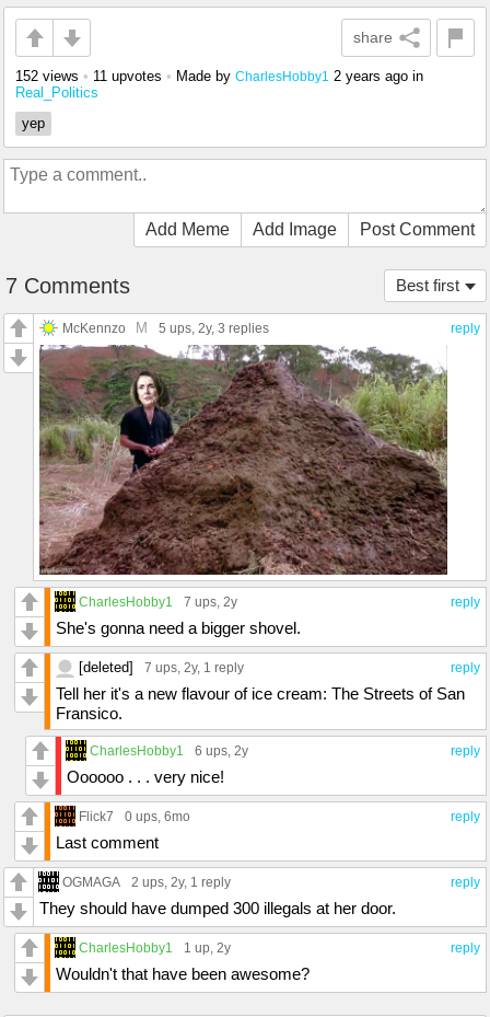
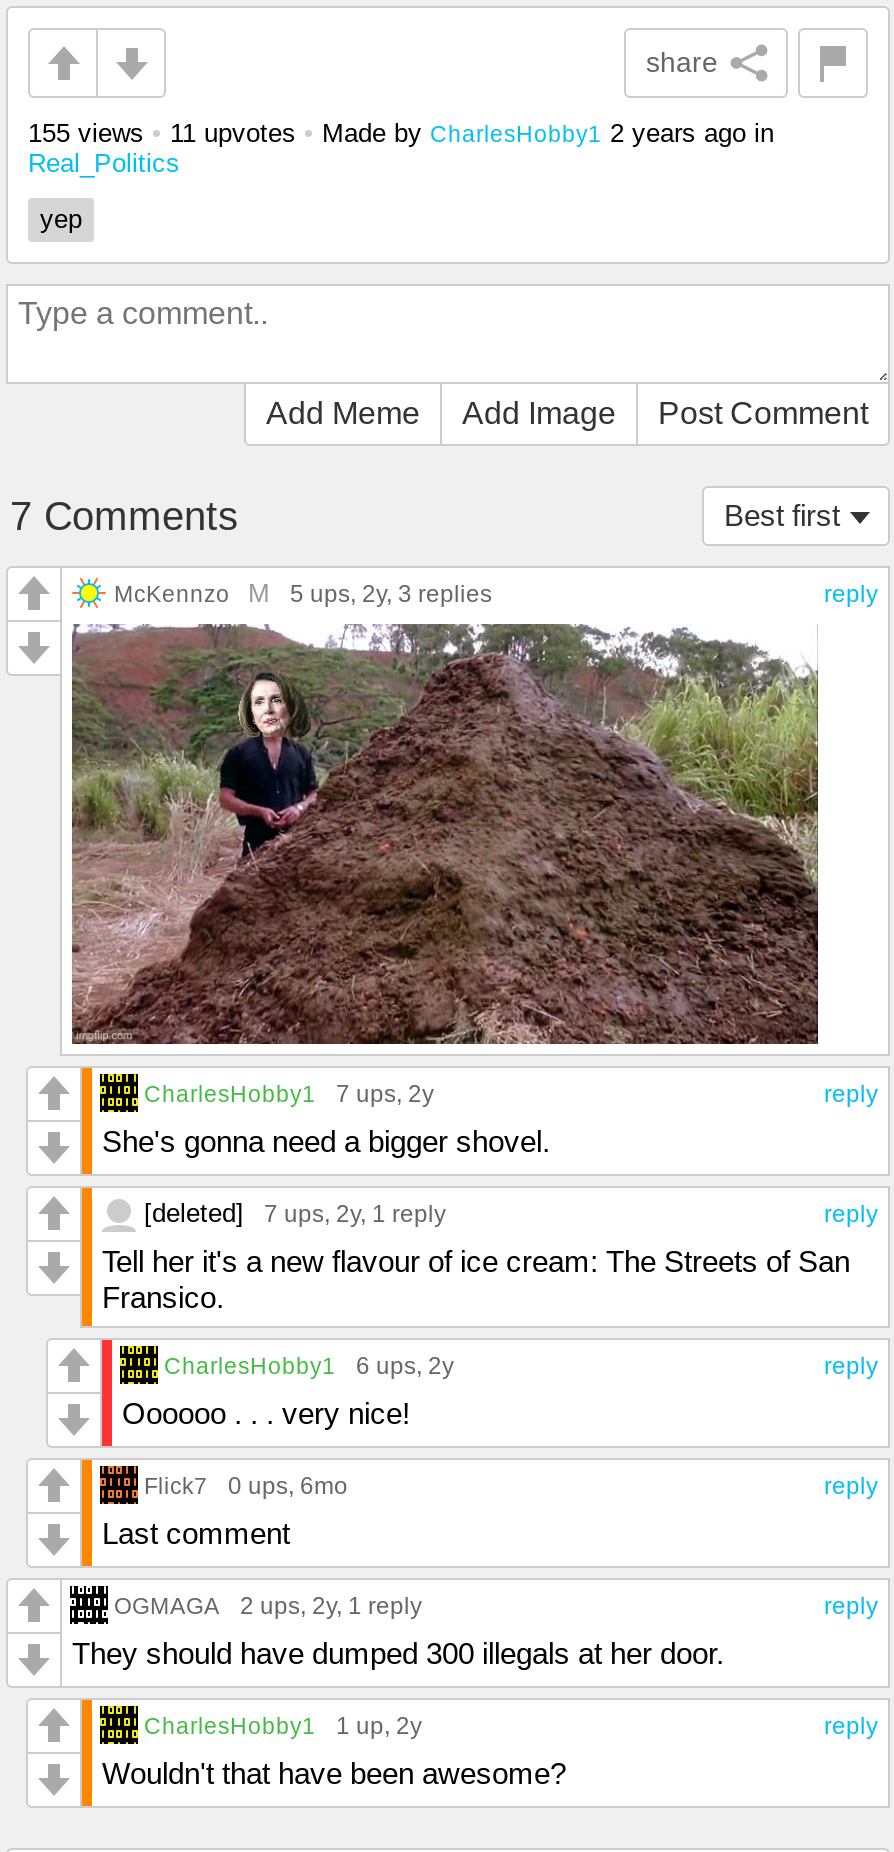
[15,68,423,85] 152 views • 11 upvotes • Made by CharlesHobby1 2 years ago in -> [28,119,774,149] 155 views • 11 upvotes • Made by CharlesHobby1 2 years ago in

